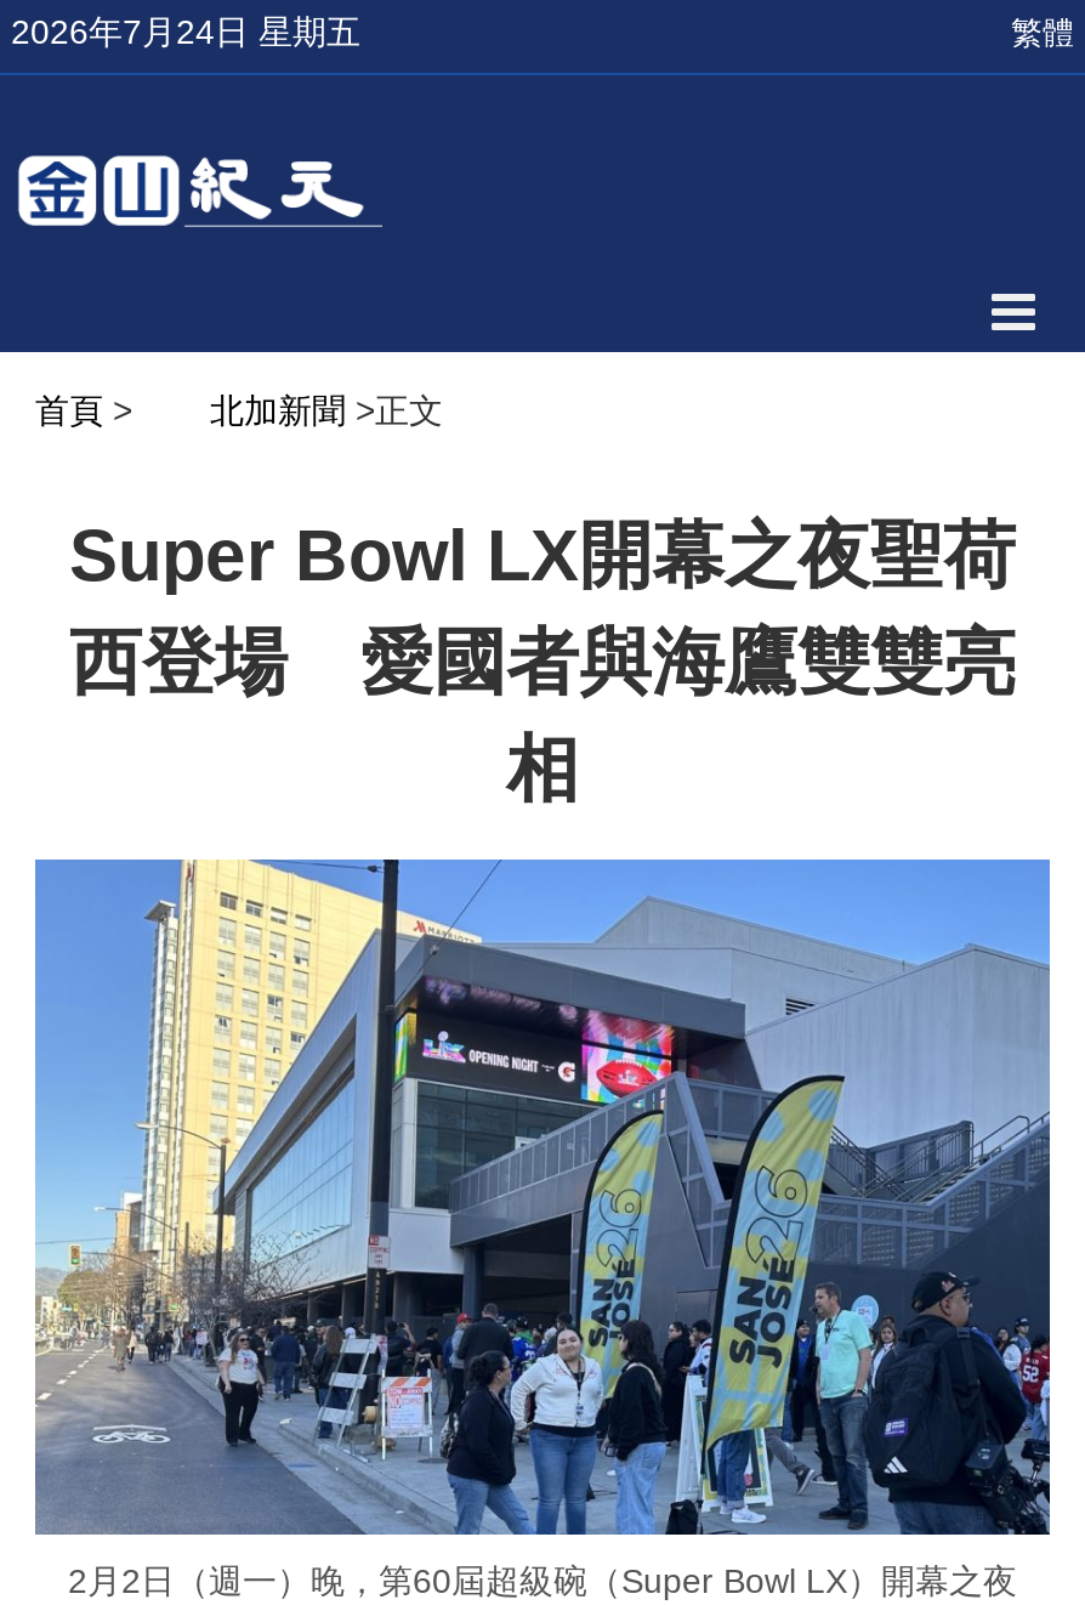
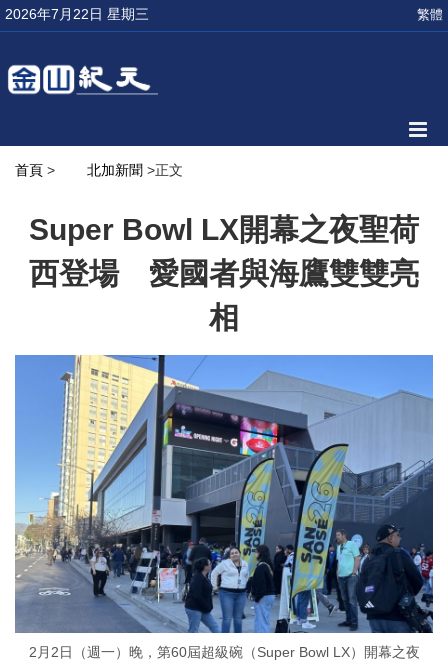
[11,12,360,51] 2026年7月24日 星期五 -> [5,6,149,22] 2026年7月22日 星期三

